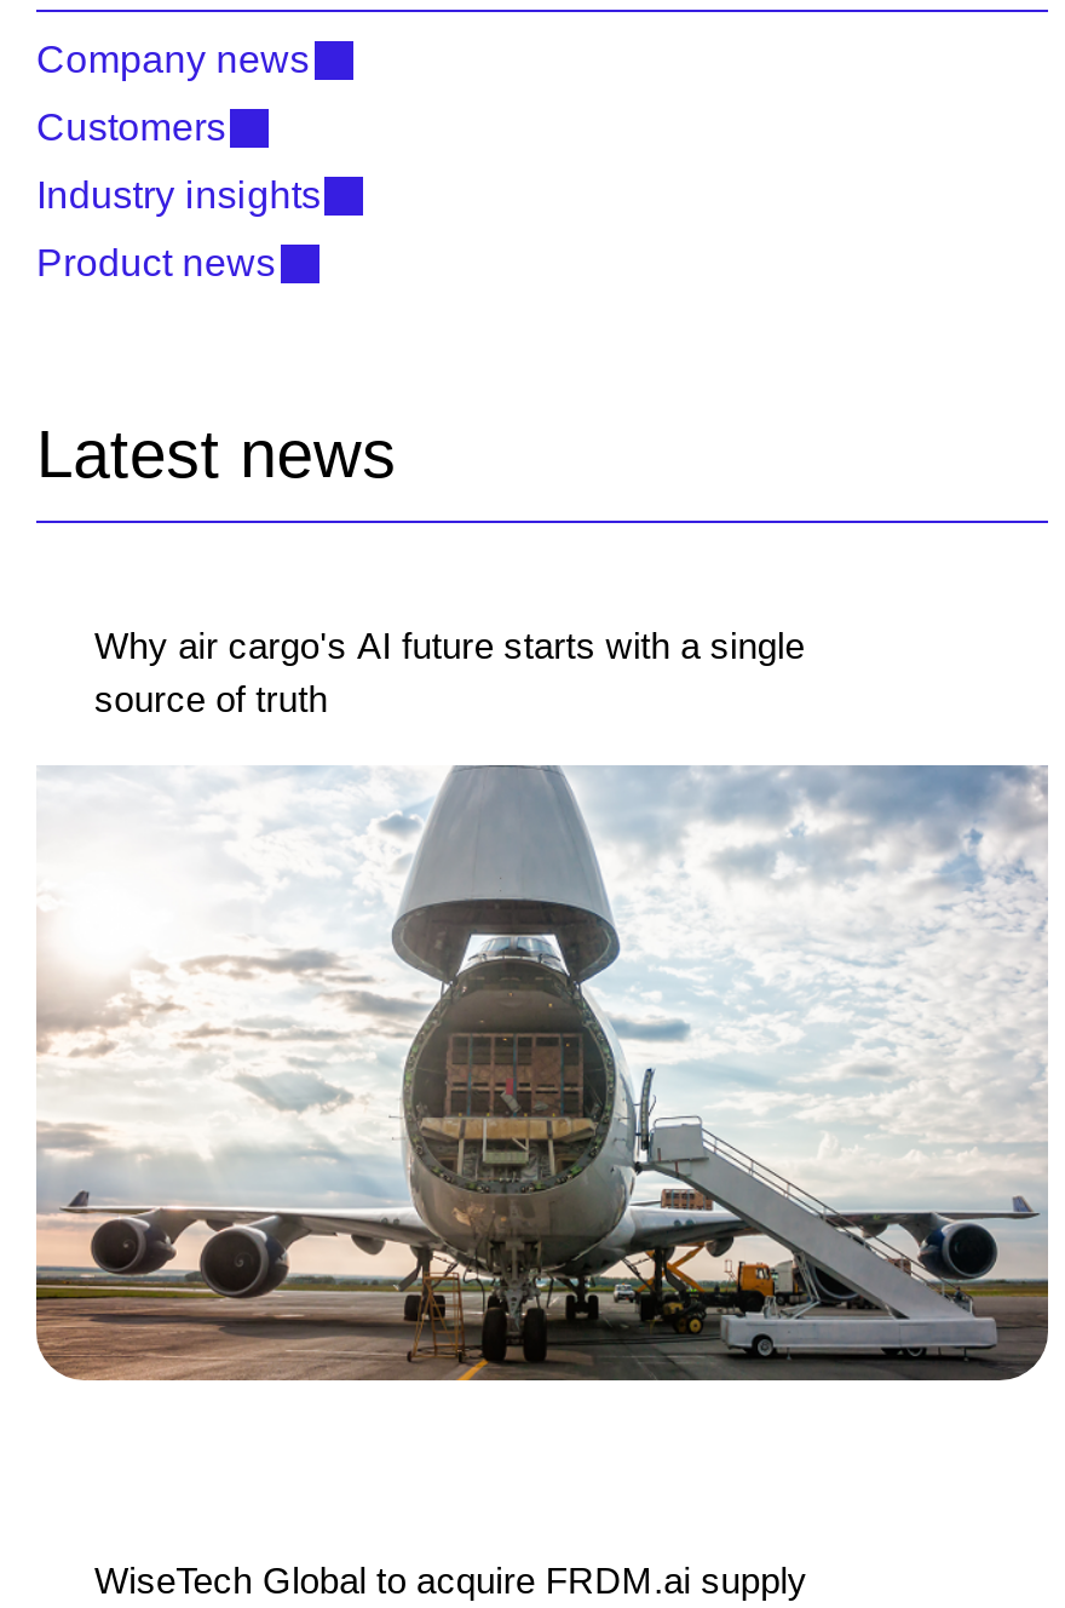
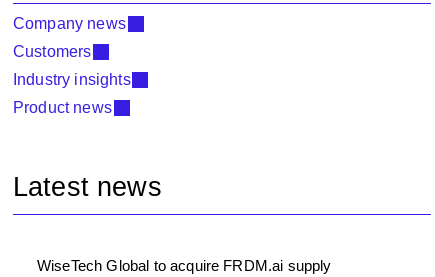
[94,625,805,719] Why air cargo's AI future starts with a single | source of truth -> none
[34,763,1050,1383] [image] -> none

